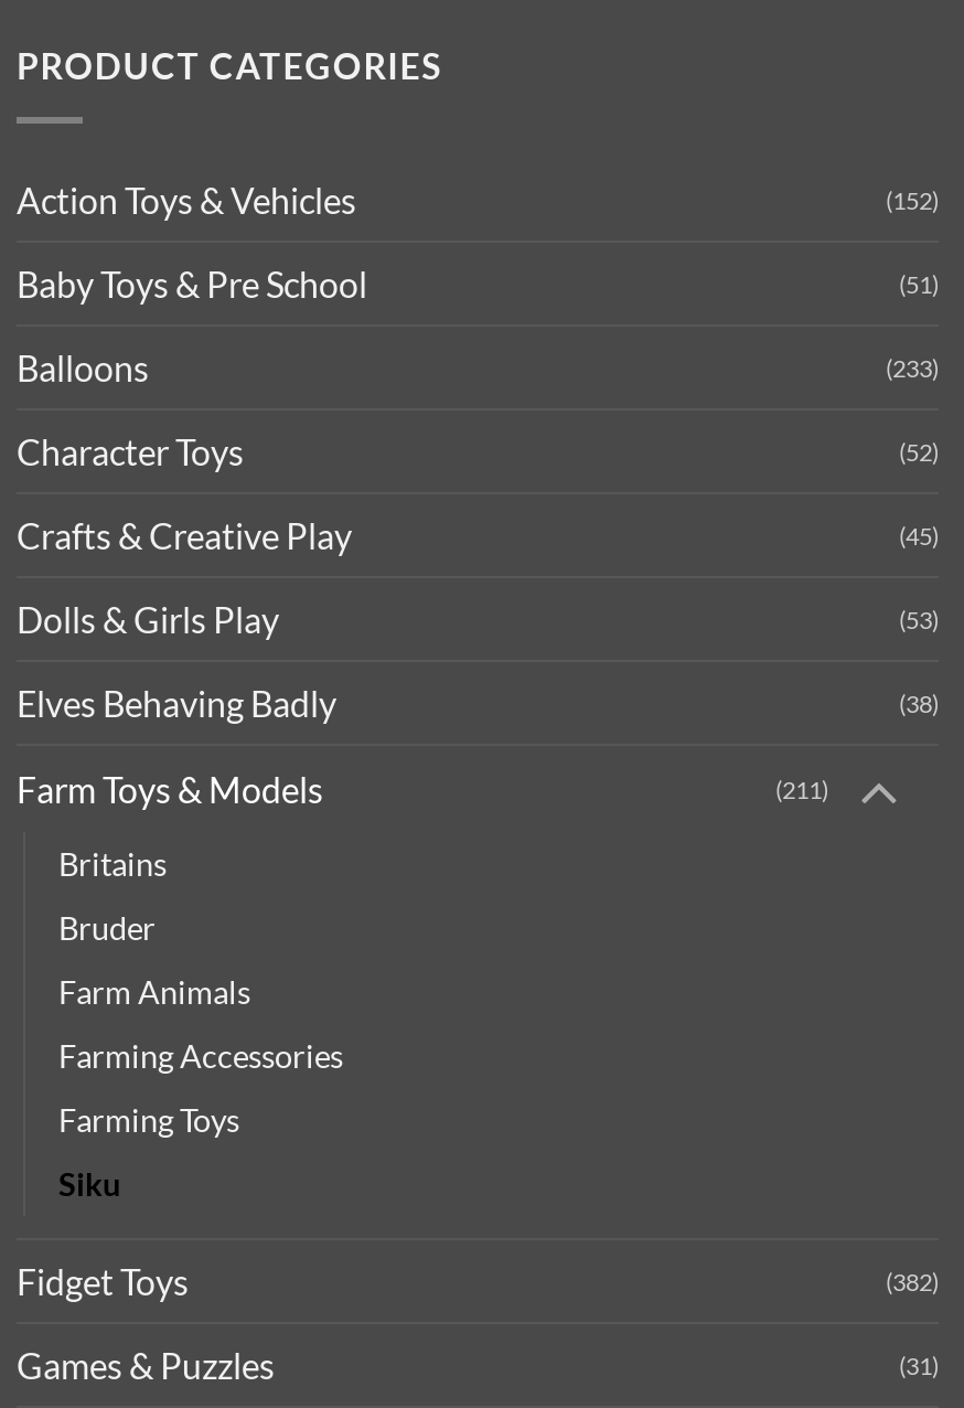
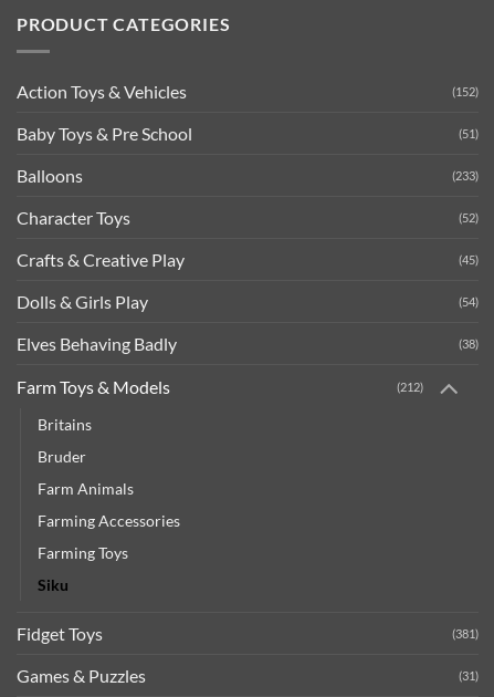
[899,604,939,633] (53) -> [459,294,479,308] (54)
[775,774,828,802] (211) -> [397,379,423,393] (212)
[886,1266,939,1294] (382) -> [452,626,479,640] (381)

